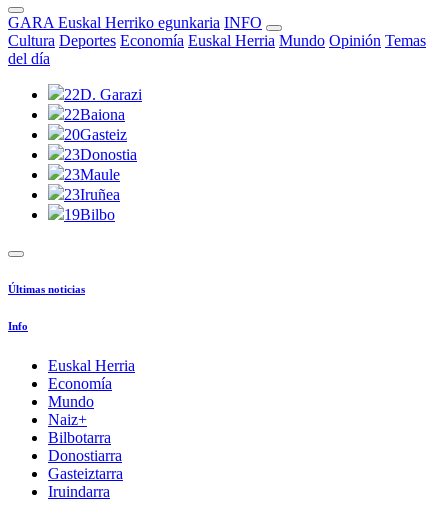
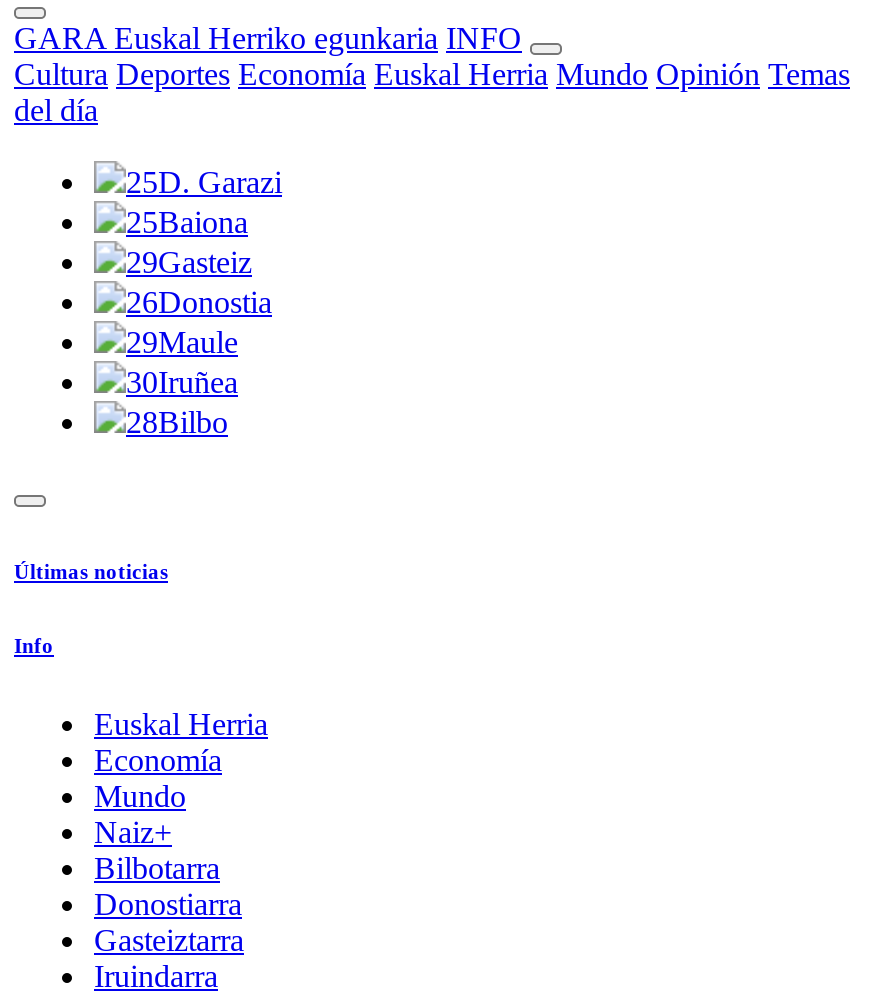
[64,86,142,103] 22D. Garazi -> [126,165,282,199] 25D. Garazi
[64,106,125,123] 22Baiona -> [126,205,248,239] 25Baiona
[64,126,127,143] 20Gasteiz -> [126,245,252,279] 29Gasteiz
[64,146,137,163] 23Donostia -> [126,285,272,319] 26Donostia
[64,166,120,183] 23Maule -> [126,325,238,359] 29Maule
[64,186,120,203] 23Iruñea -> [126,365,238,399] 30Iruñea
[64,206,115,223] 19Bilbo -> [126,405,228,439] 28Bilbo

